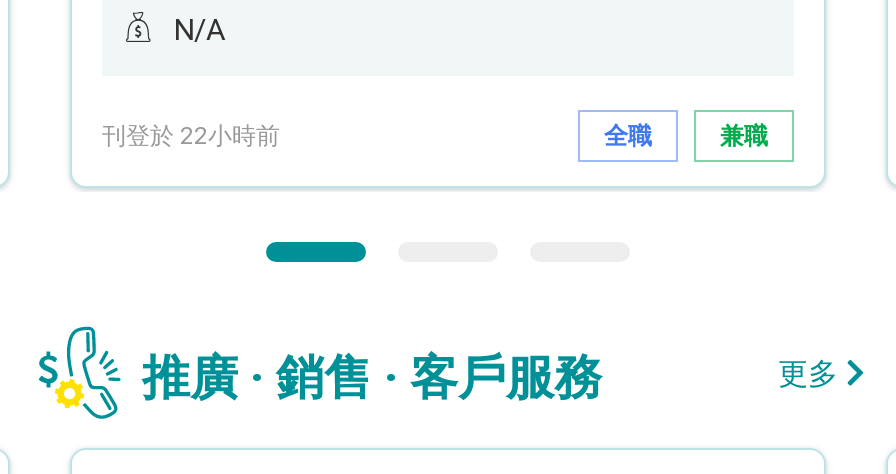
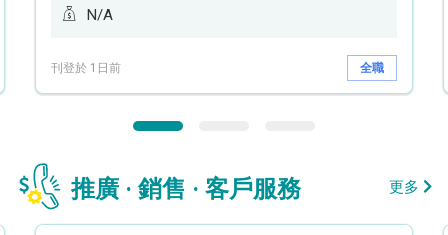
[102,121,280,149] 刊登於 22小時前 -> [51,60,121,74] 刊登於 1日前
[720,121,768,149] 兼職 -> none

